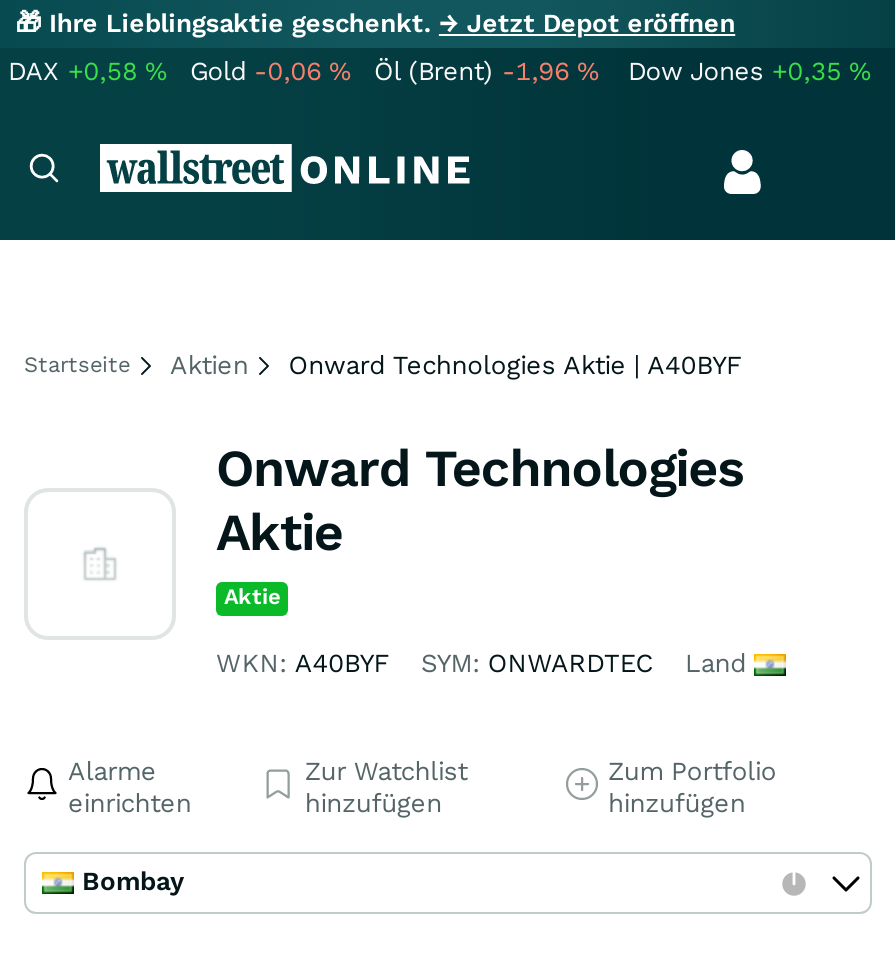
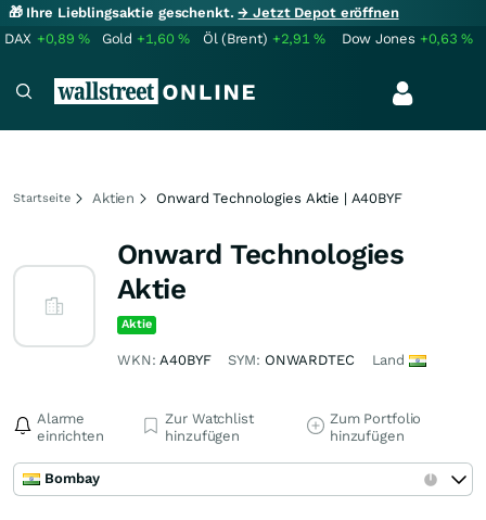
[8,56,166,86] DAX +0,58% -> [4,30,90,47] DAX +0,89%
[190,56,350,86] Gold -0,06% -> [102,30,190,47] Gold +1,60%
[374,56,598,86] Öl (Brent) -1,96% -> [203,30,326,47] Öl (Brent) +2,91%
[628,56,870,86] Dow Jones +0,35% -> [342,30,473,47] Dow Jones +0,63%

